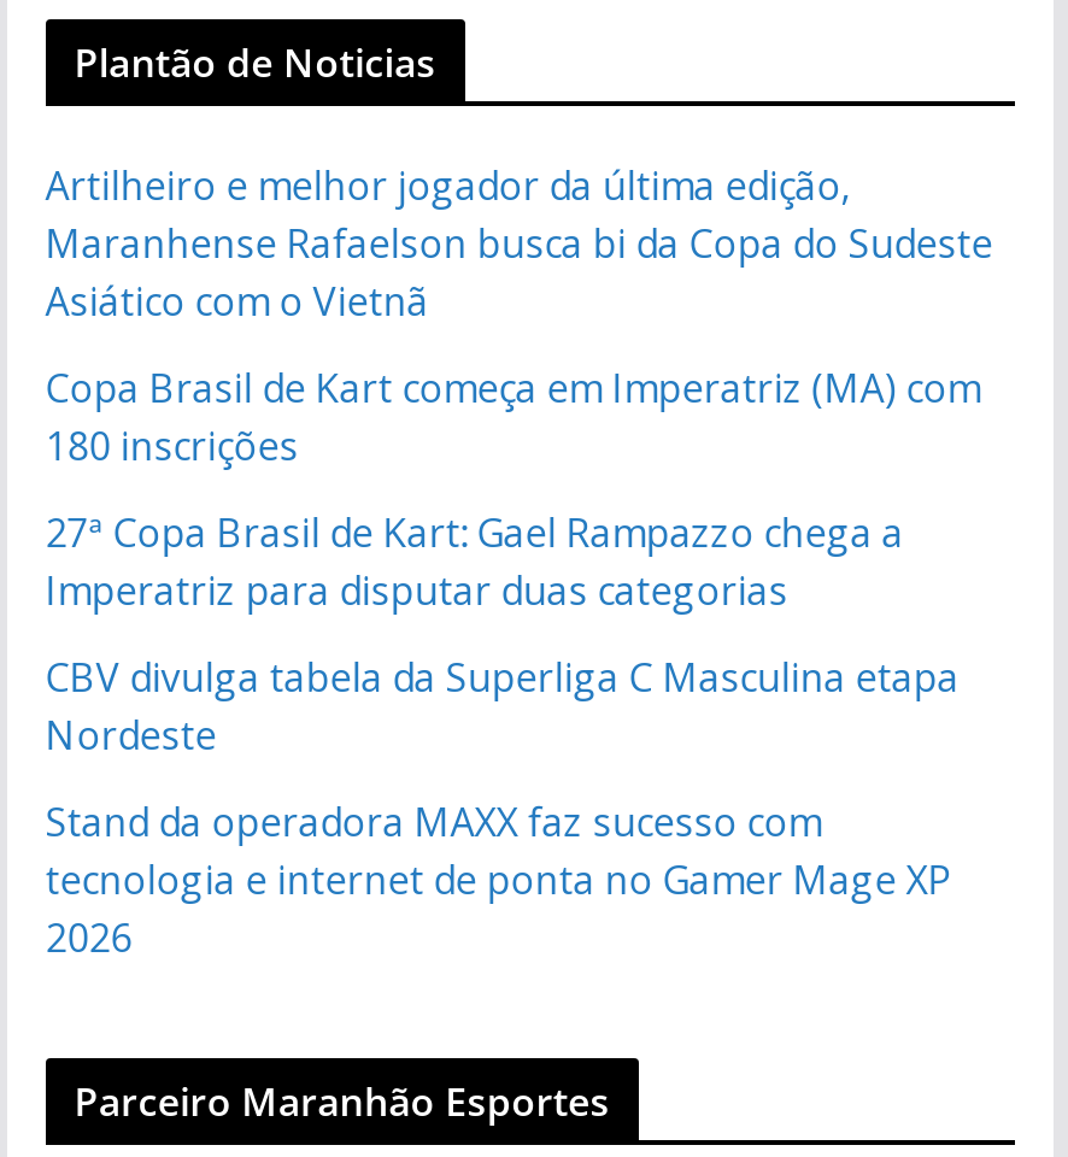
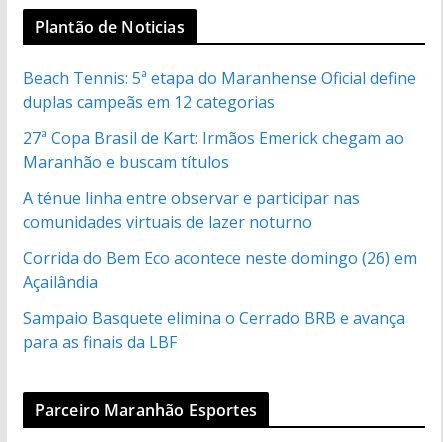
[45,159,993,328] Artilheiro e melhor jogador da última edição, | Maranhense Rafaelson busca bi da Copa do Sudeste | Asiático com o Vietnã -> [23,67,416,113] Beach Tennis: 5ª etapa do Maranhense Oficial define | duplas campeãs em 12 categorias
[45,362,980,472] Copa Brasil de Kart começa em Imperatriz (MA) com | 180 inscrições -> [23,127,404,173] 27ª Copa Brasil de Kart: Irmãos Emerick chegam ao | Maranhão e buscam títulos
[45,506,903,617] 27ª Copa Brasil de Kart: Gael Rampazzo chega a | Imperatriz para disputar duas categorias -> [23,187,360,233] A ténue linha entre observar e participar nas | comunidades virtuais de lazer noturno
[45,651,959,762] CBV divulga tabela da Superliga C Masculina etapa | Nordeste -> [23,247,417,293] Corrida do Bem Eco acontece neste domingo (26) em | Açailândia
[45,795,952,964] Stand da operadora MAXX faz sucesso com | tecnologia e internet de ponta no Gamer Mage XP | 2026 -> [23,307,405,353] Sampaio Basquete elimina o Cerrado BRB e avança | para as finais da LBF

